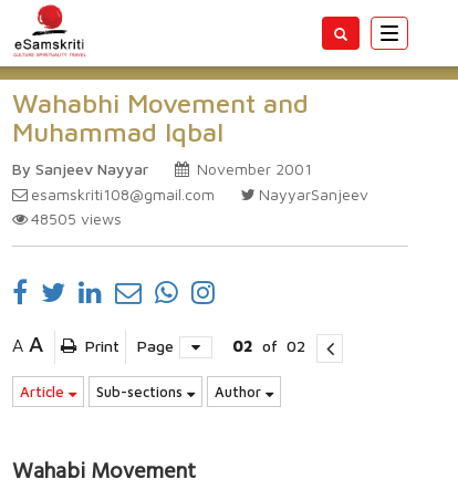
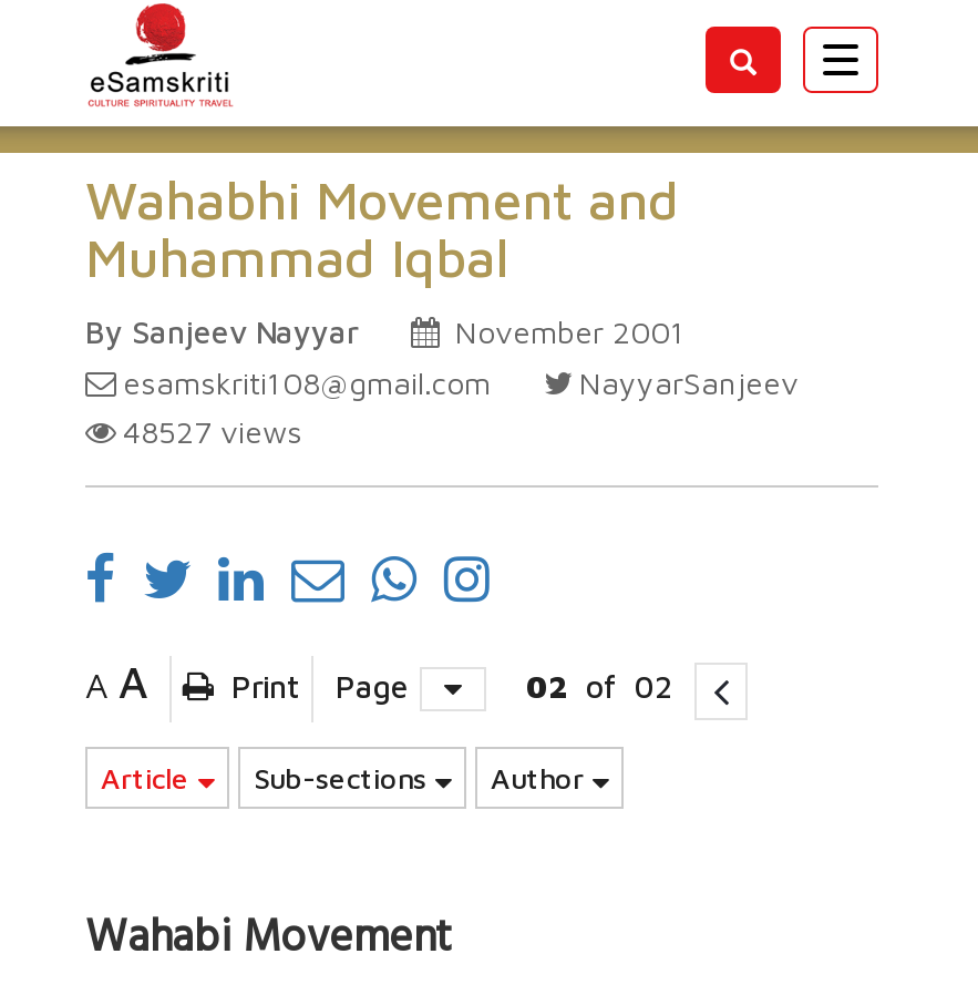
[31,209,122,228] 48505 views -> [123,412,302,450] 48527 views

